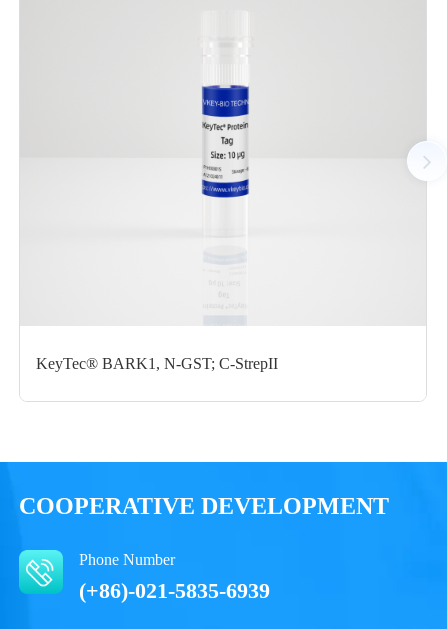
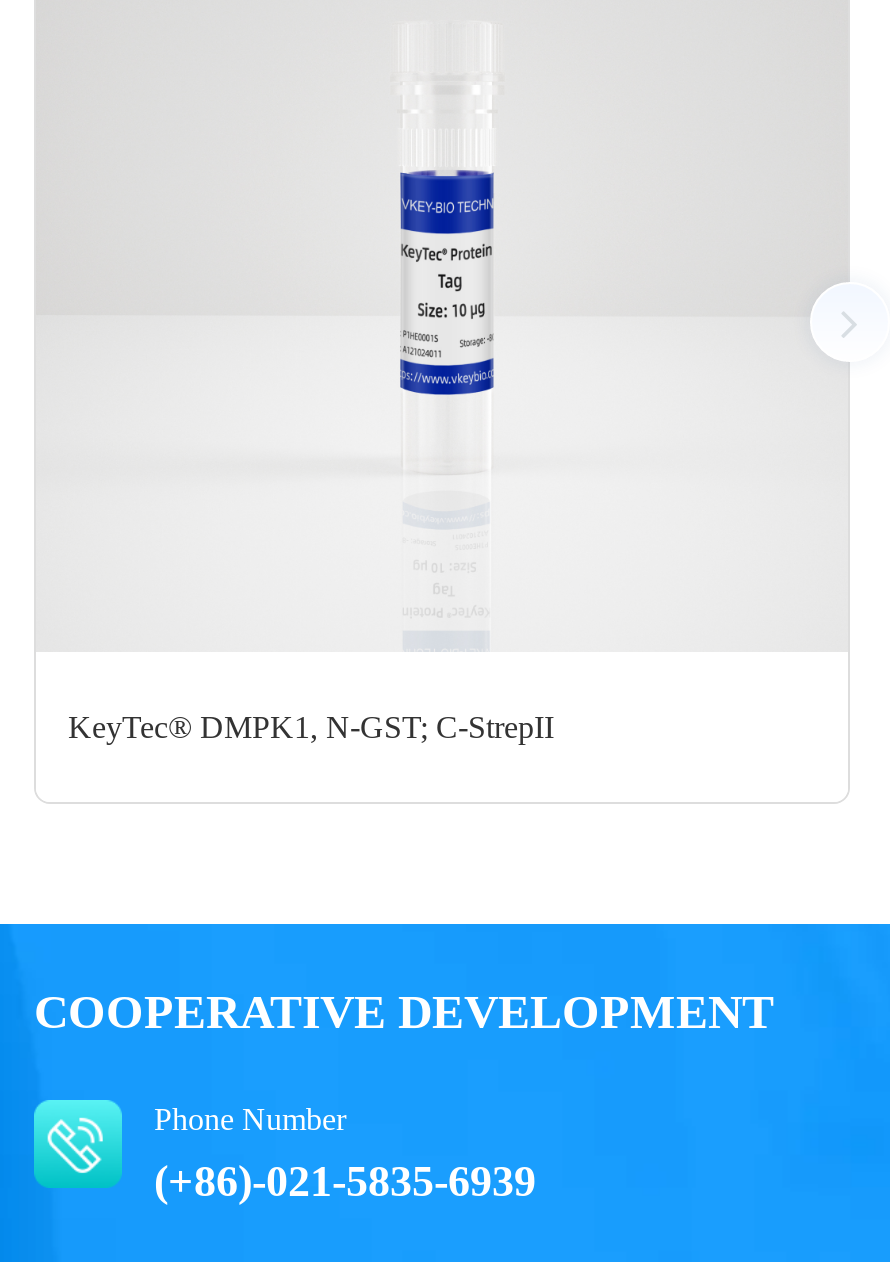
[36,354,278,371] KeyTec® BARK1, N-GST; C-StrepII -> [68,709,554,743] KeyTec® DMPK1, N-GST; C-StrepII

